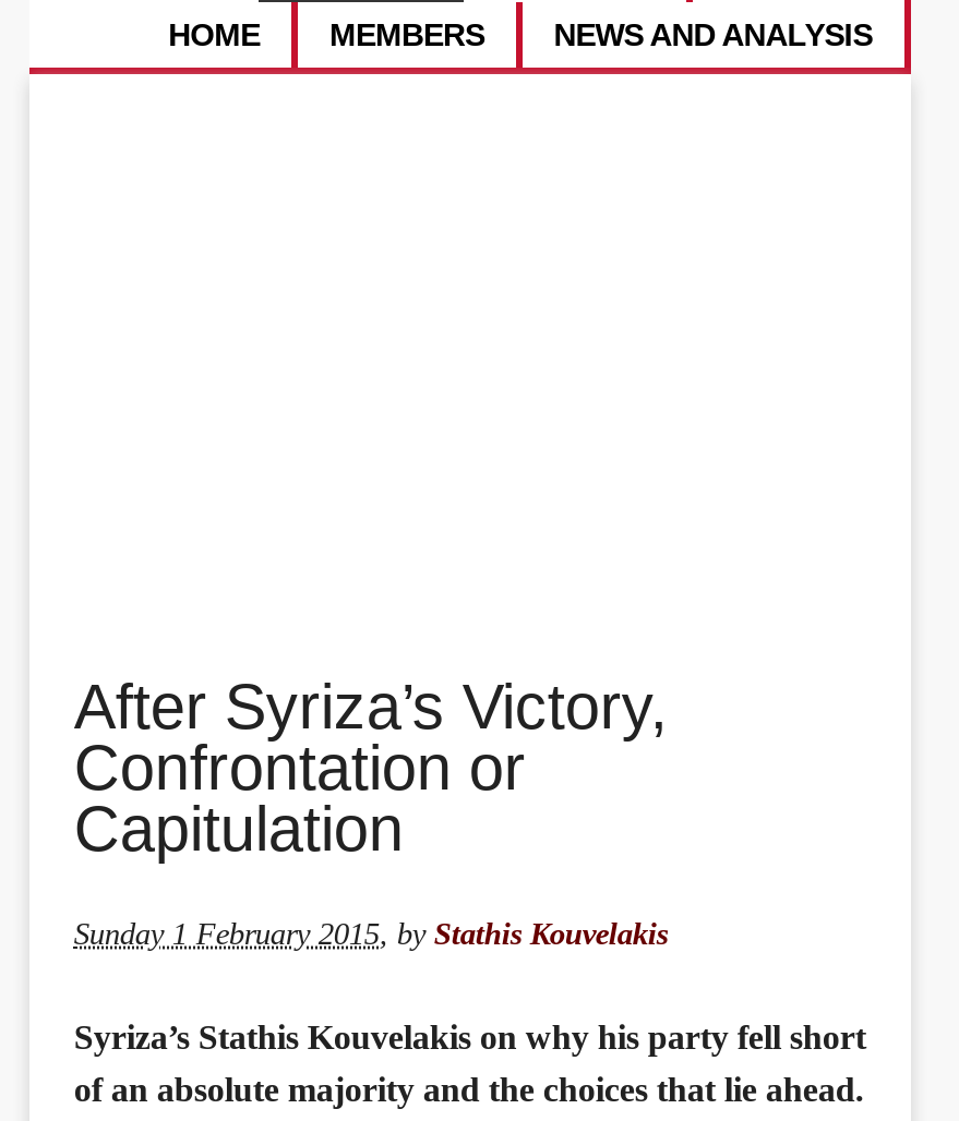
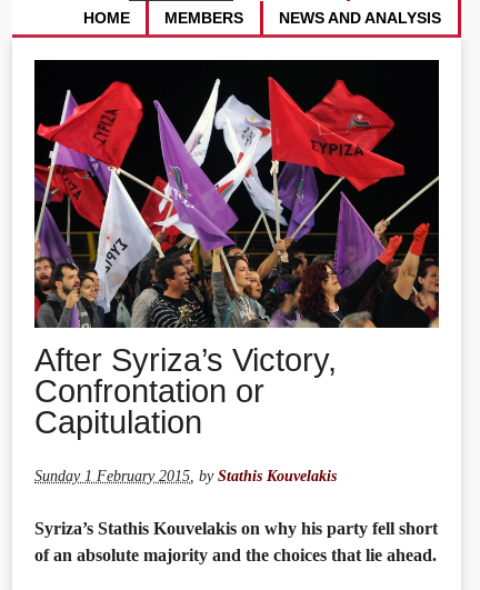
none -> [33,59,440,329] [image]

